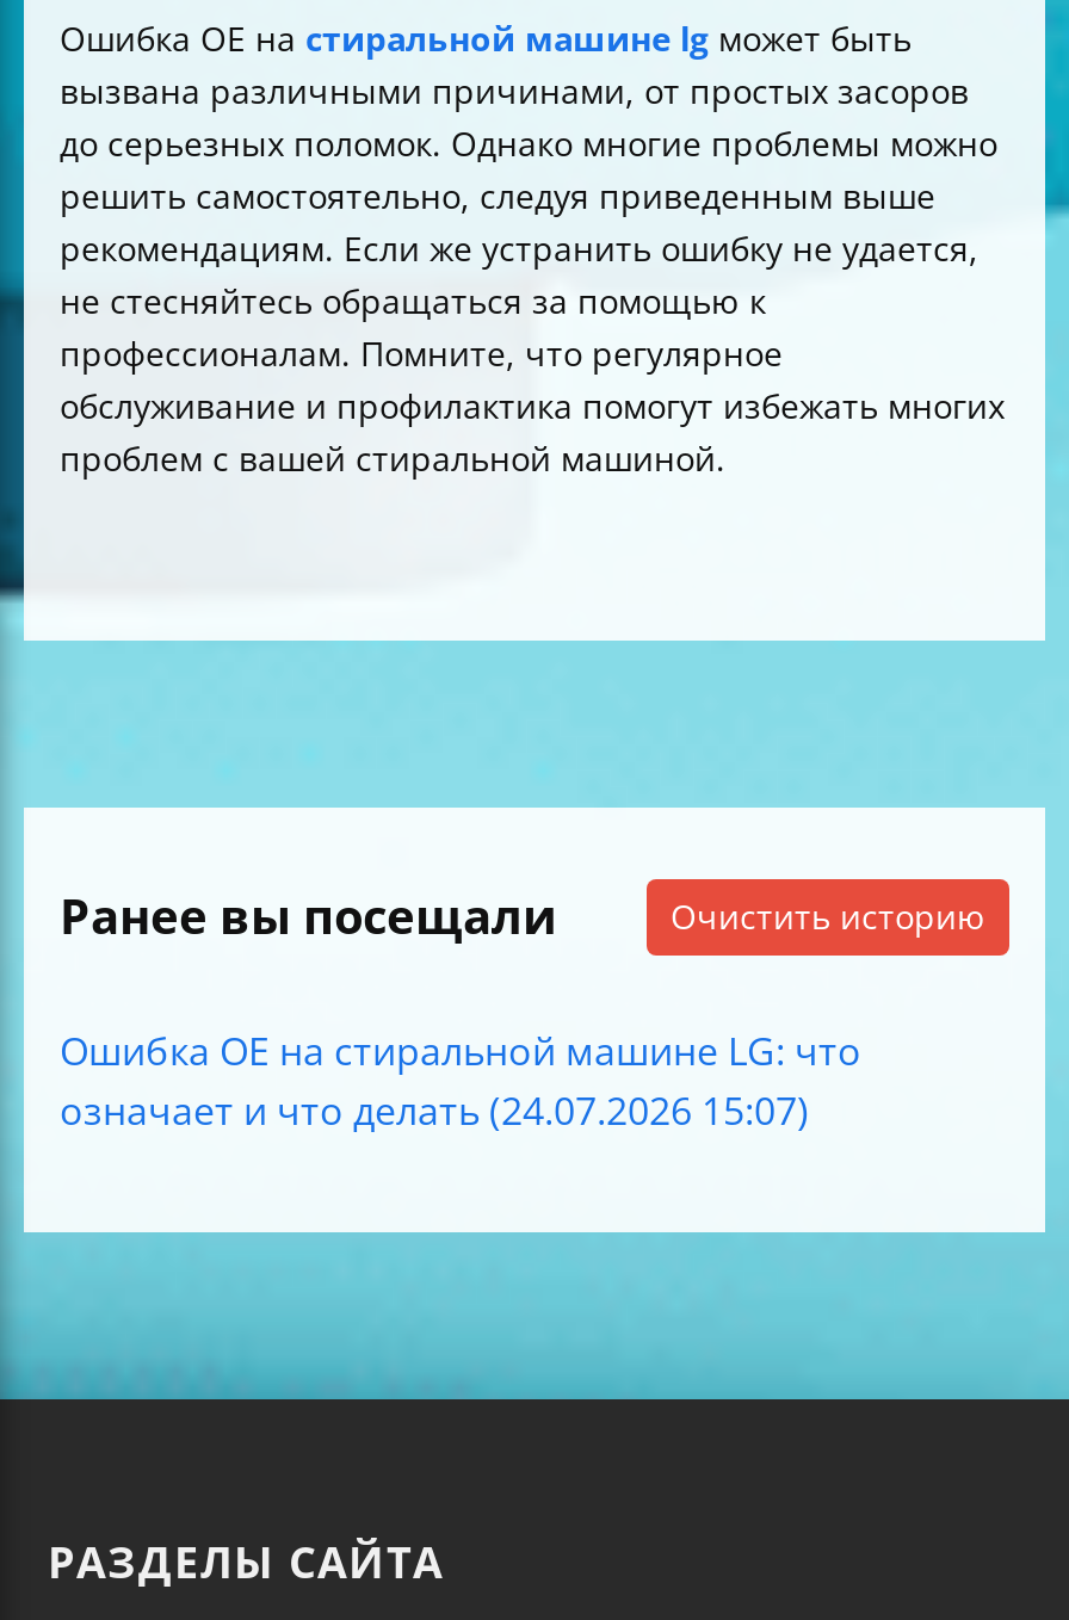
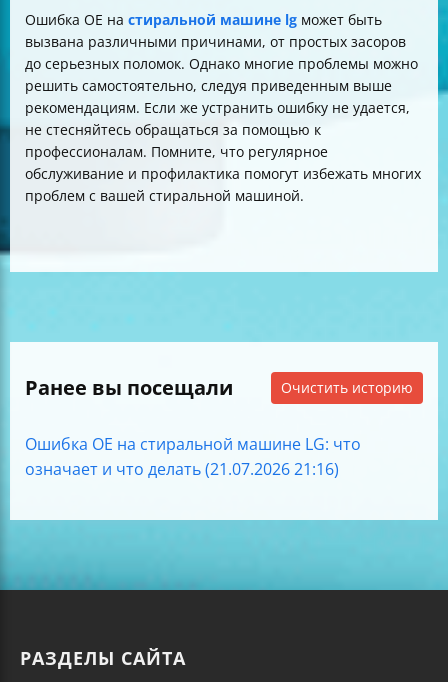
[60,1084,809,1137] означает и что делать (24.07.2026 15:07) -> [25,458,339,480] означает и что делать (21.07.2026 21:16)

